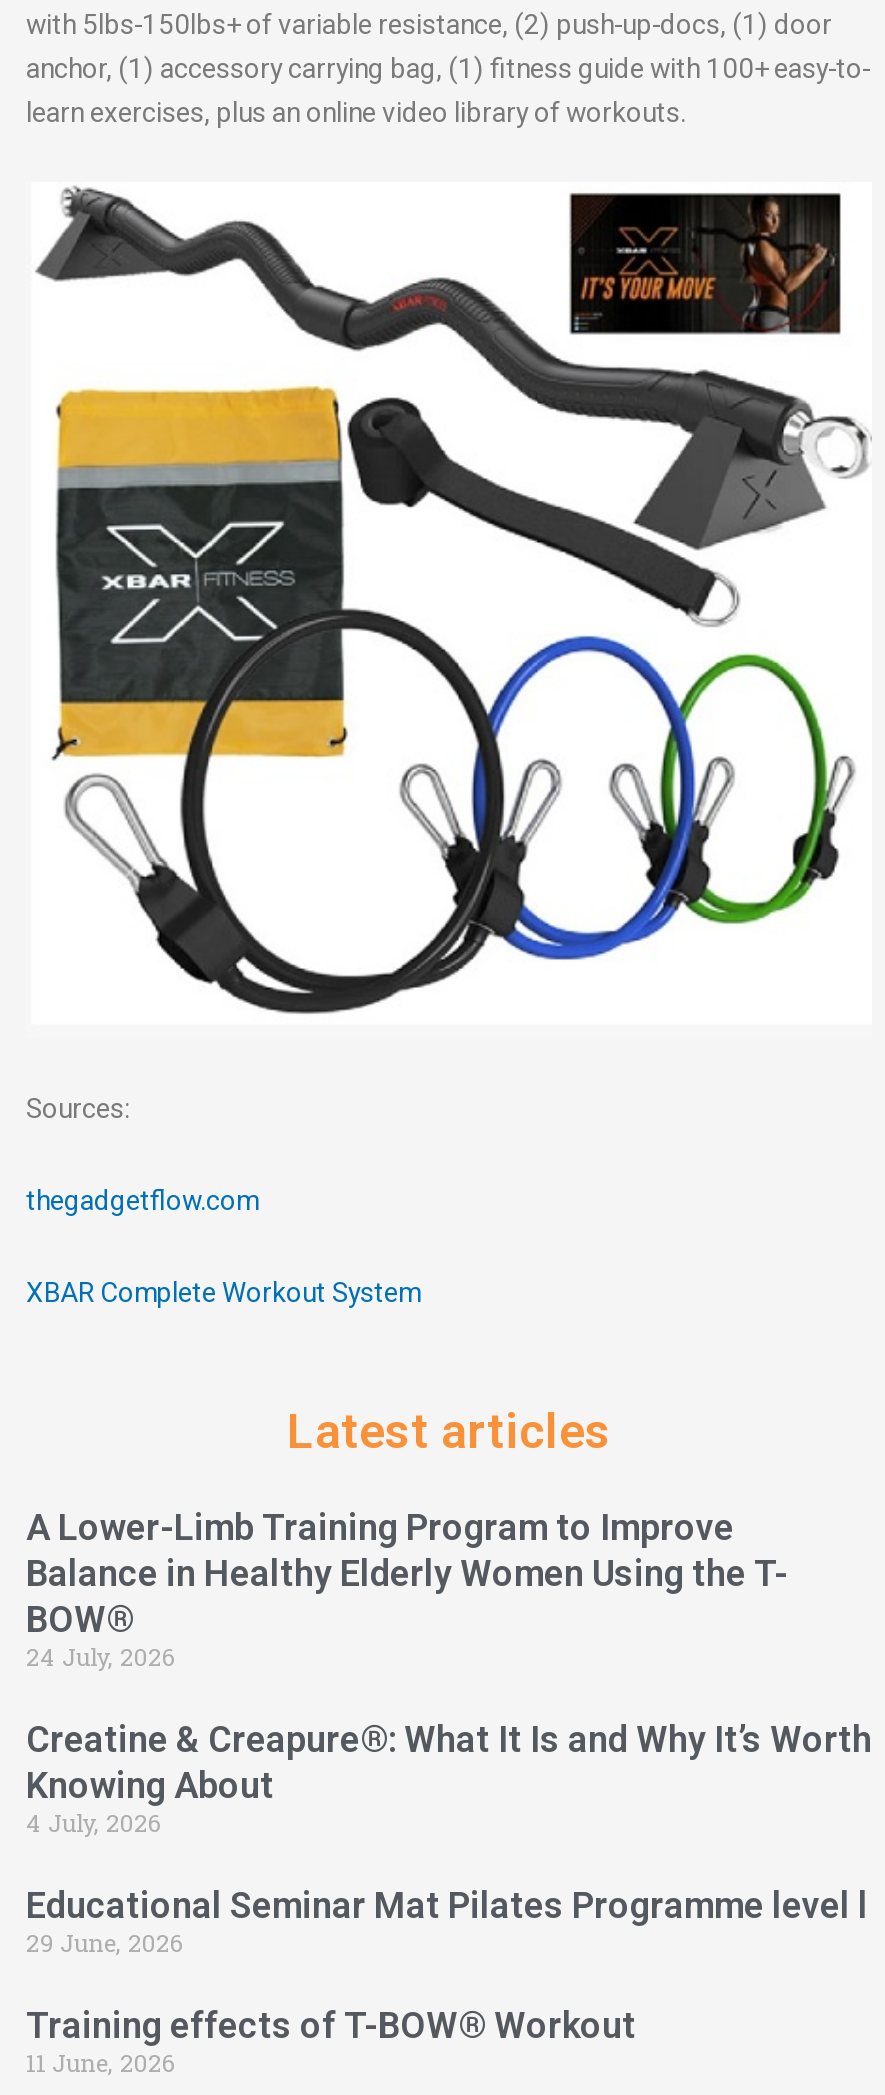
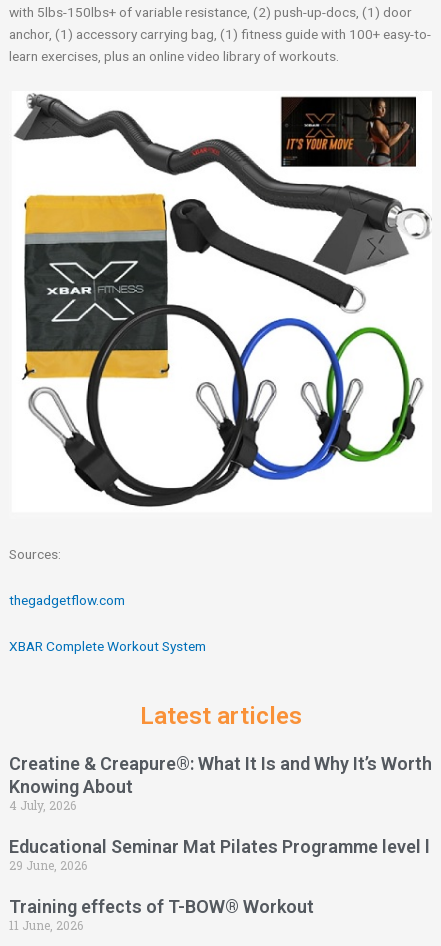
[26,1506,788,1672] A Lower-Limb Training Program to Improve | Balance in Healthy Elderly Women Using the T- | BOW® | 24 July, 2026 -> none

